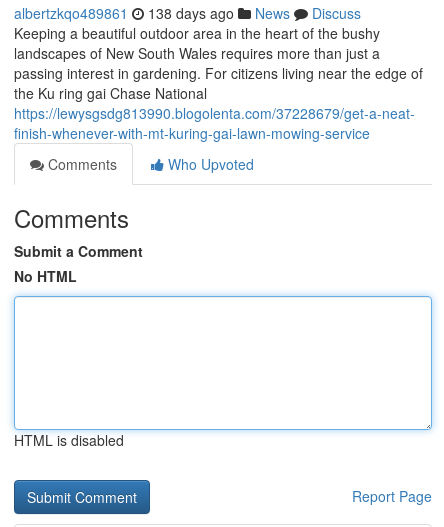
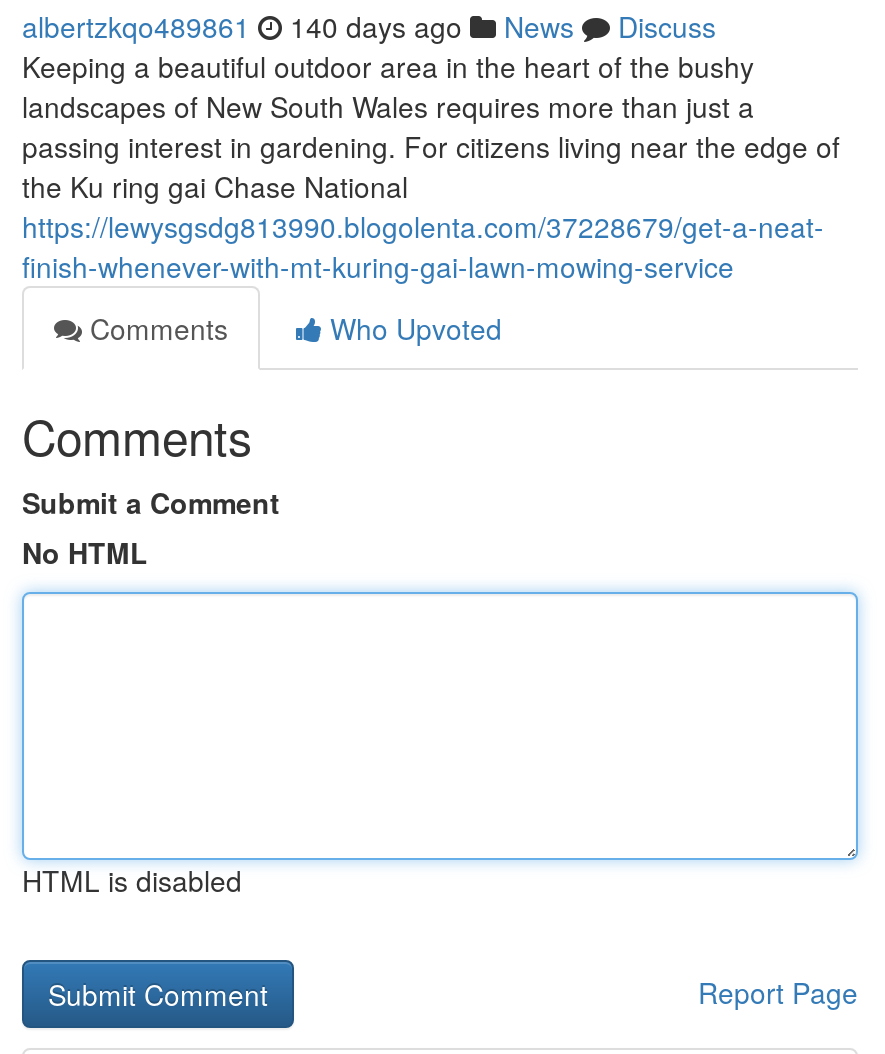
[14,3,361,23] albertzkqo489861 138 days ago News Discuss -> [22,6,716,46] albertzkqo489861 140 days ago News Discuss

